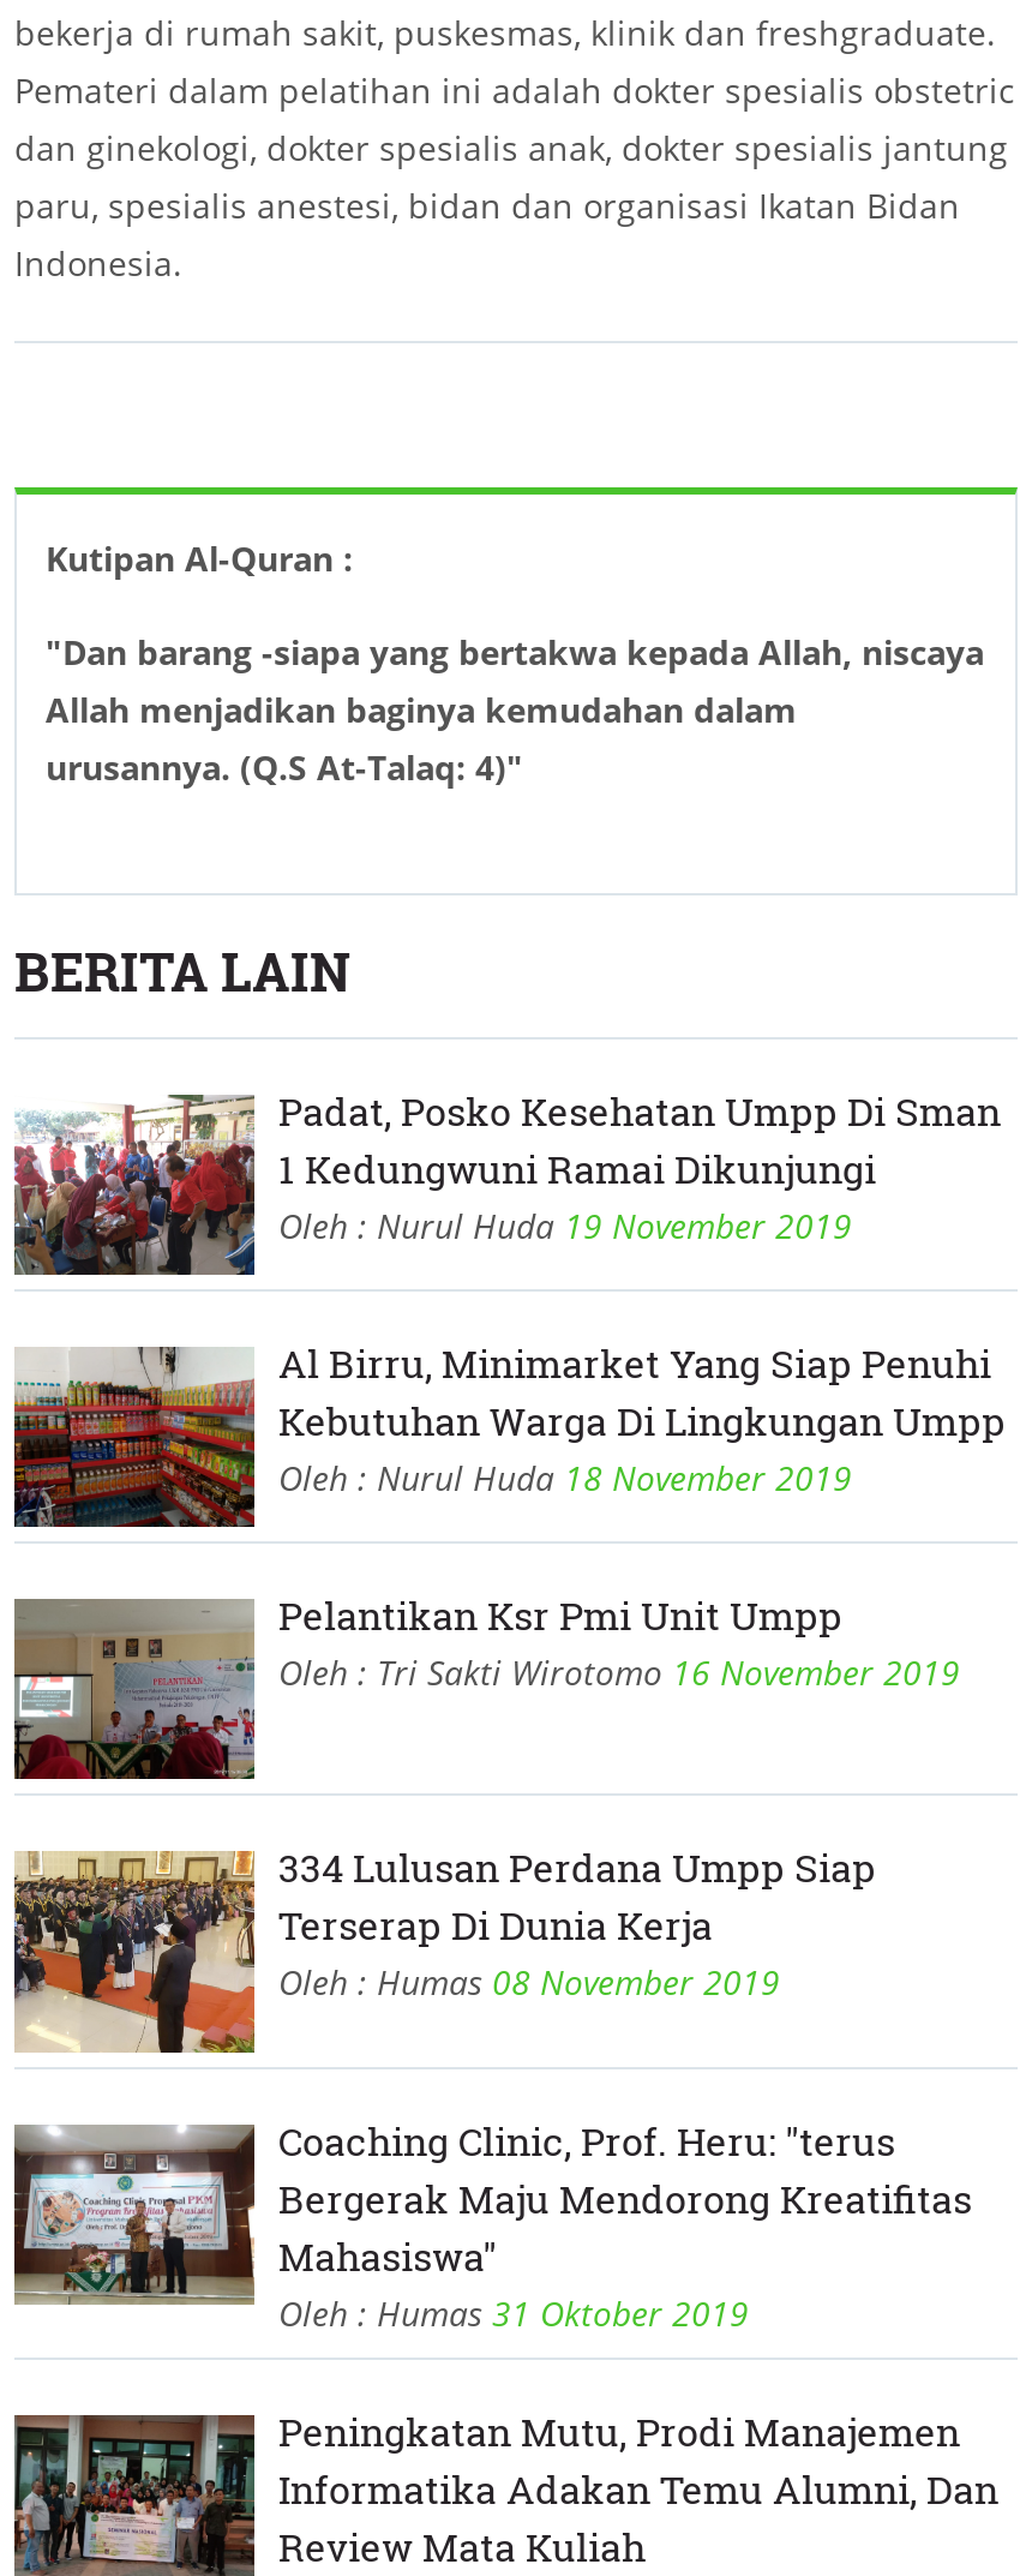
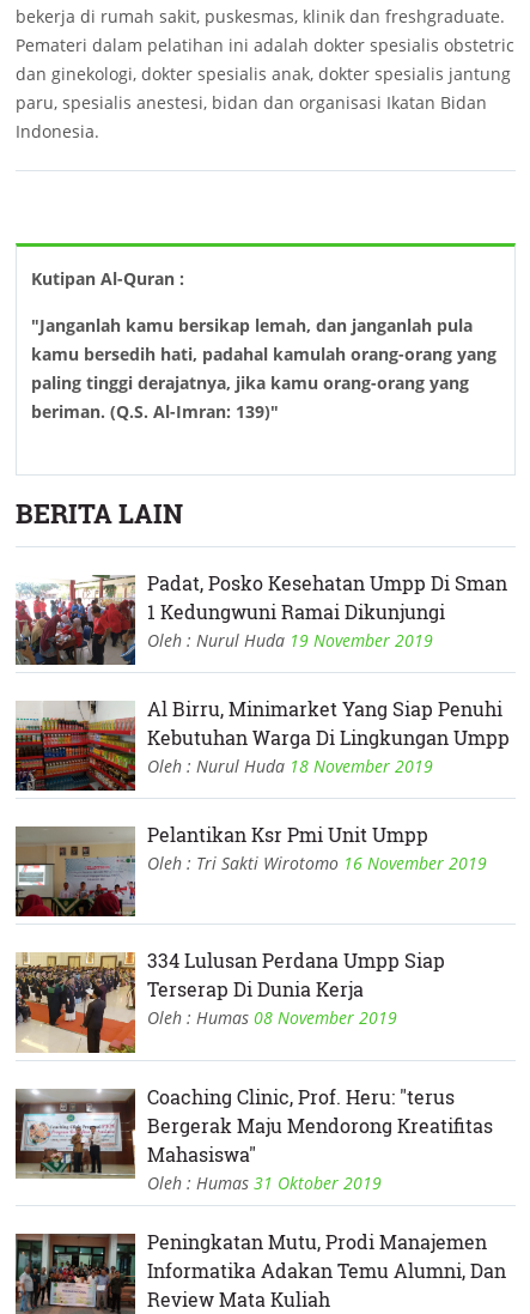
[46,629,984,790] "Dan barang -siapa yang bertakwa kepada Allah, niscaya | Allah menjadikan baginya kemudahan dalam | urusannya. (Q.S At-Talaq: 4)" -> [31,314,497,423] "Janganlah kamu bersikap lemah, dan janganlah pula | kamu bersedih hati, padahal kamulah orang-orang yang | paling tinggi derajatnya, jika kamu orang-orang yang | beriman. (Q.S. Al-Imran: 139)"

